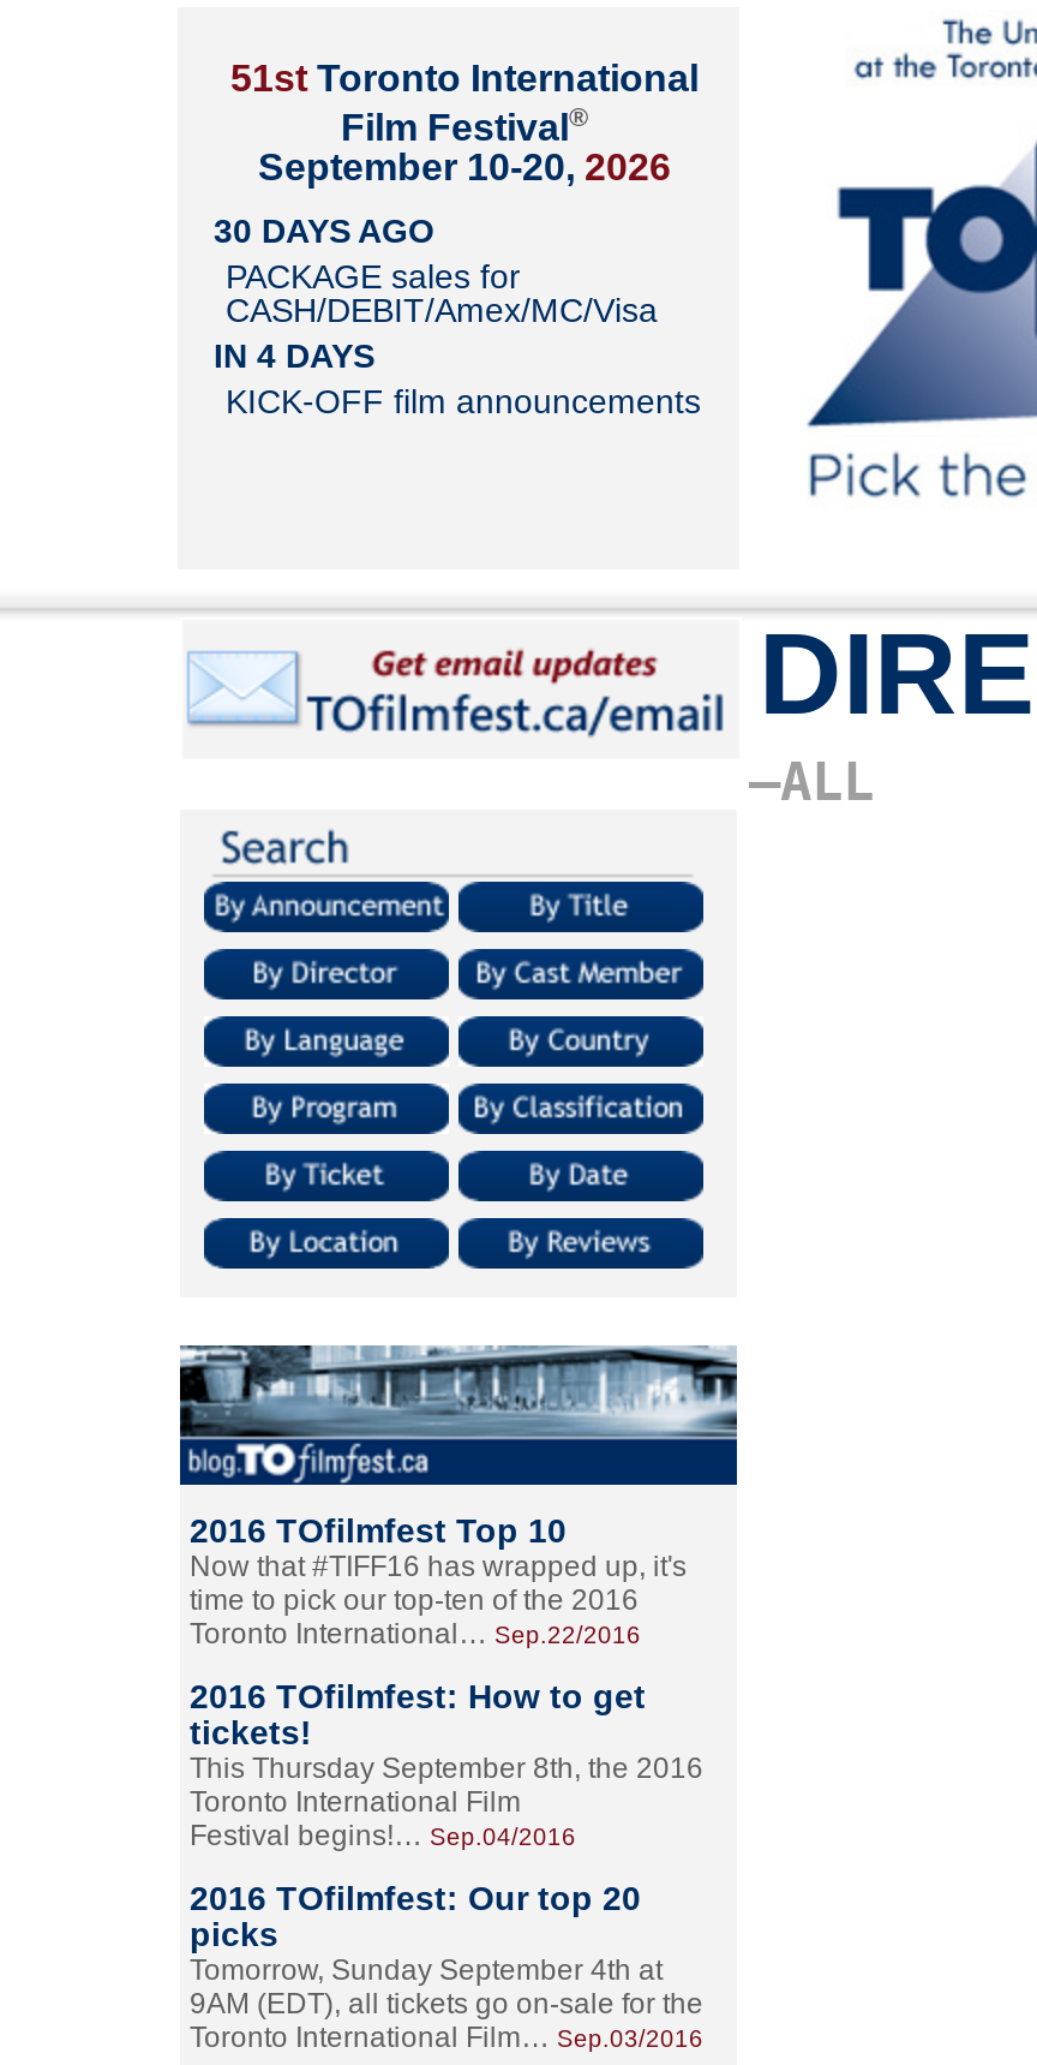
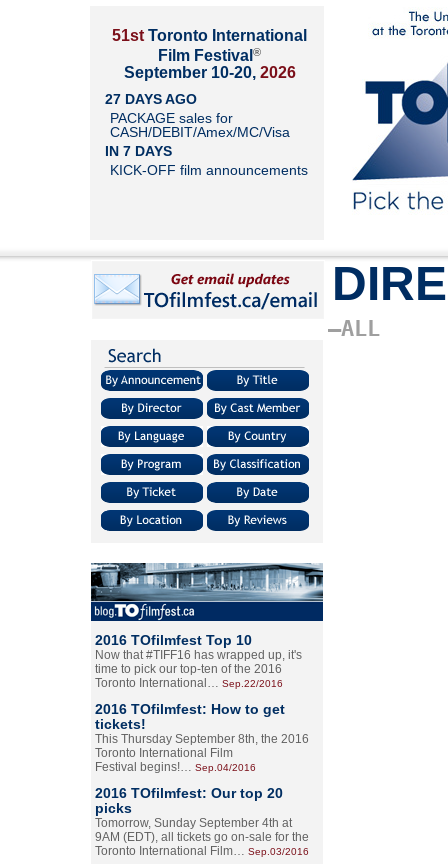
[214,211,434,250] 30 DAYS AGO -> [105,91,197,107] 27 DAYS AGO
[214,336,374,375] IN 4 DAYS -> [105,143,172,159] IN 7 DAYS

